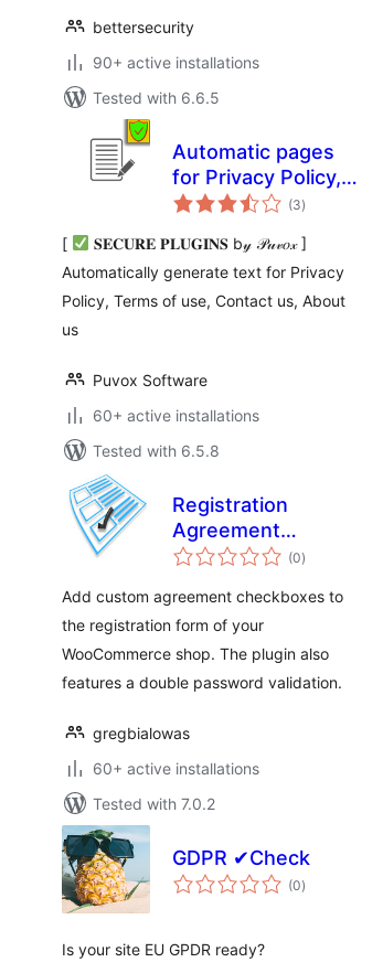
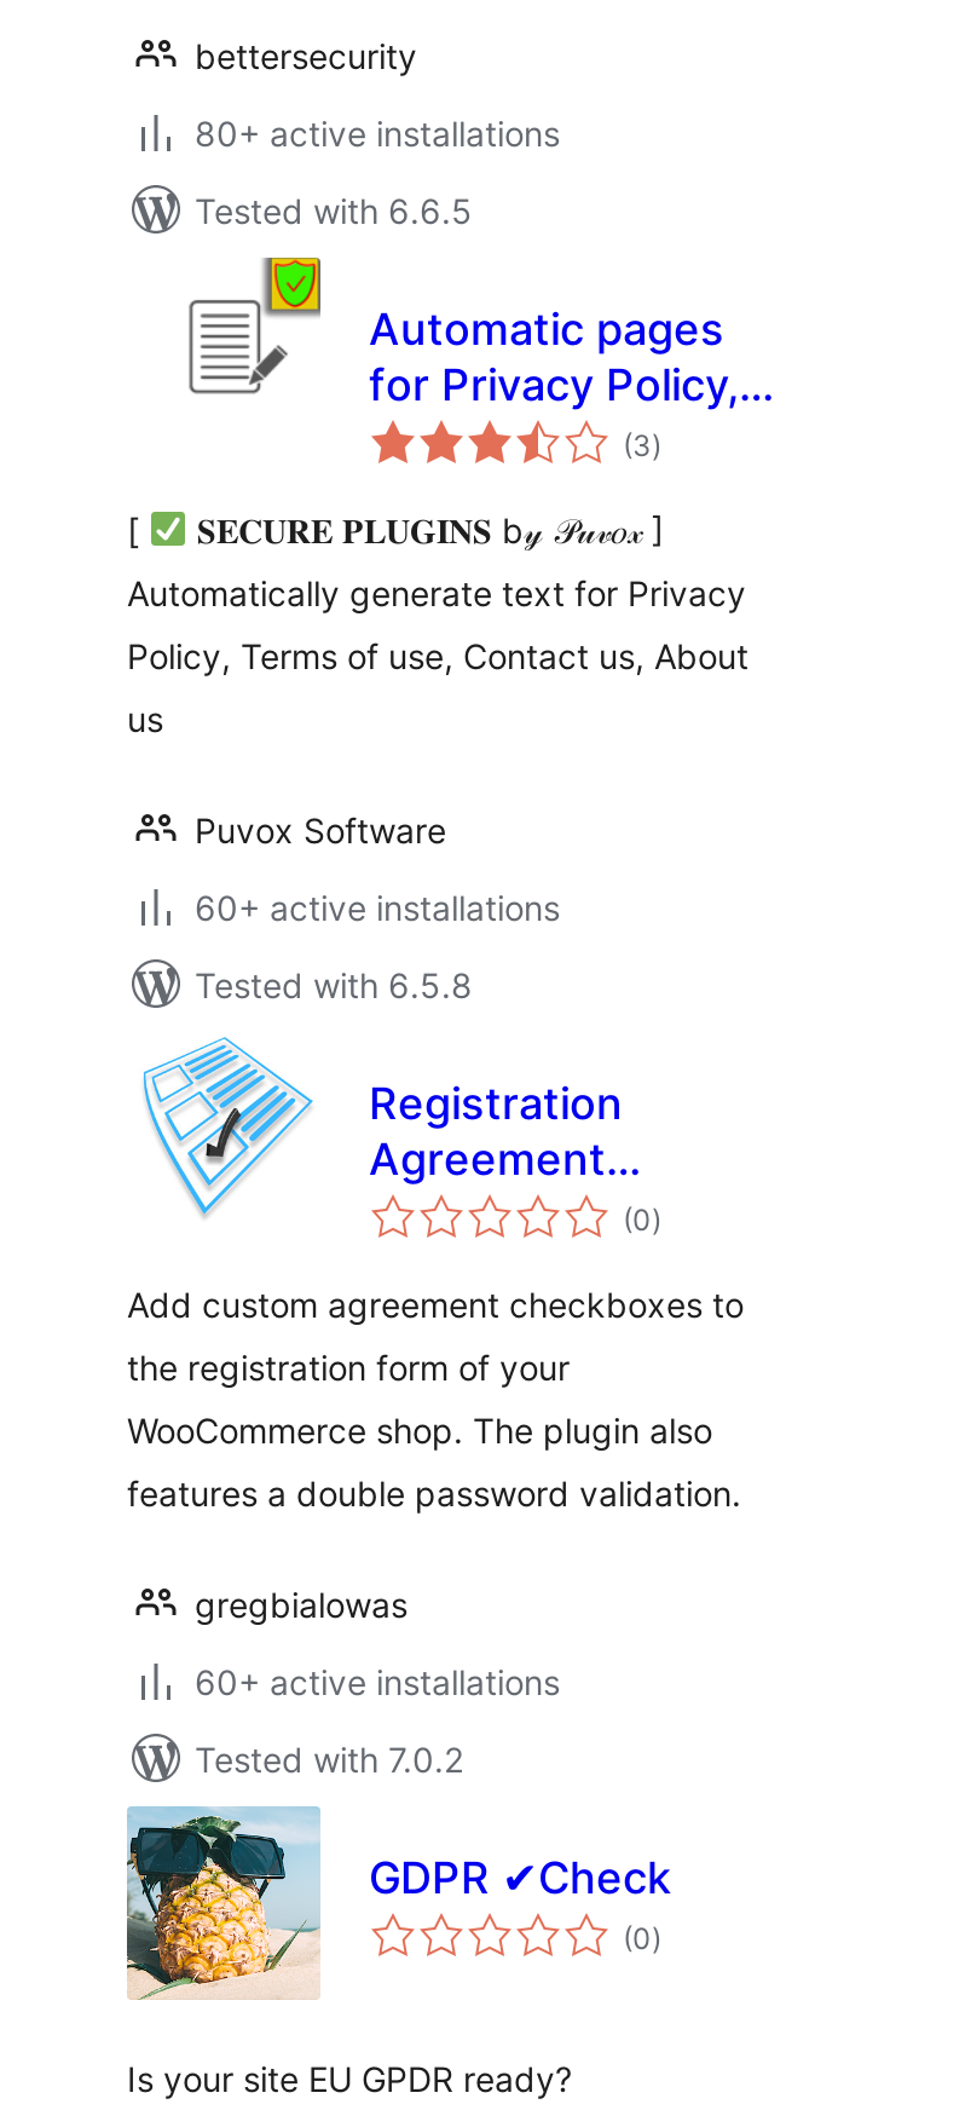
[93,53,259,72] 90+ active installations -> [195,113,560,154] 80+ active installations

